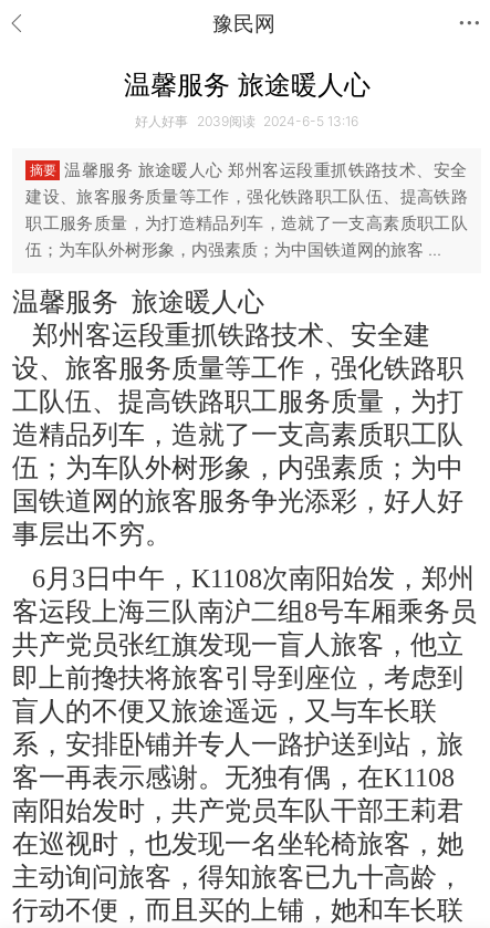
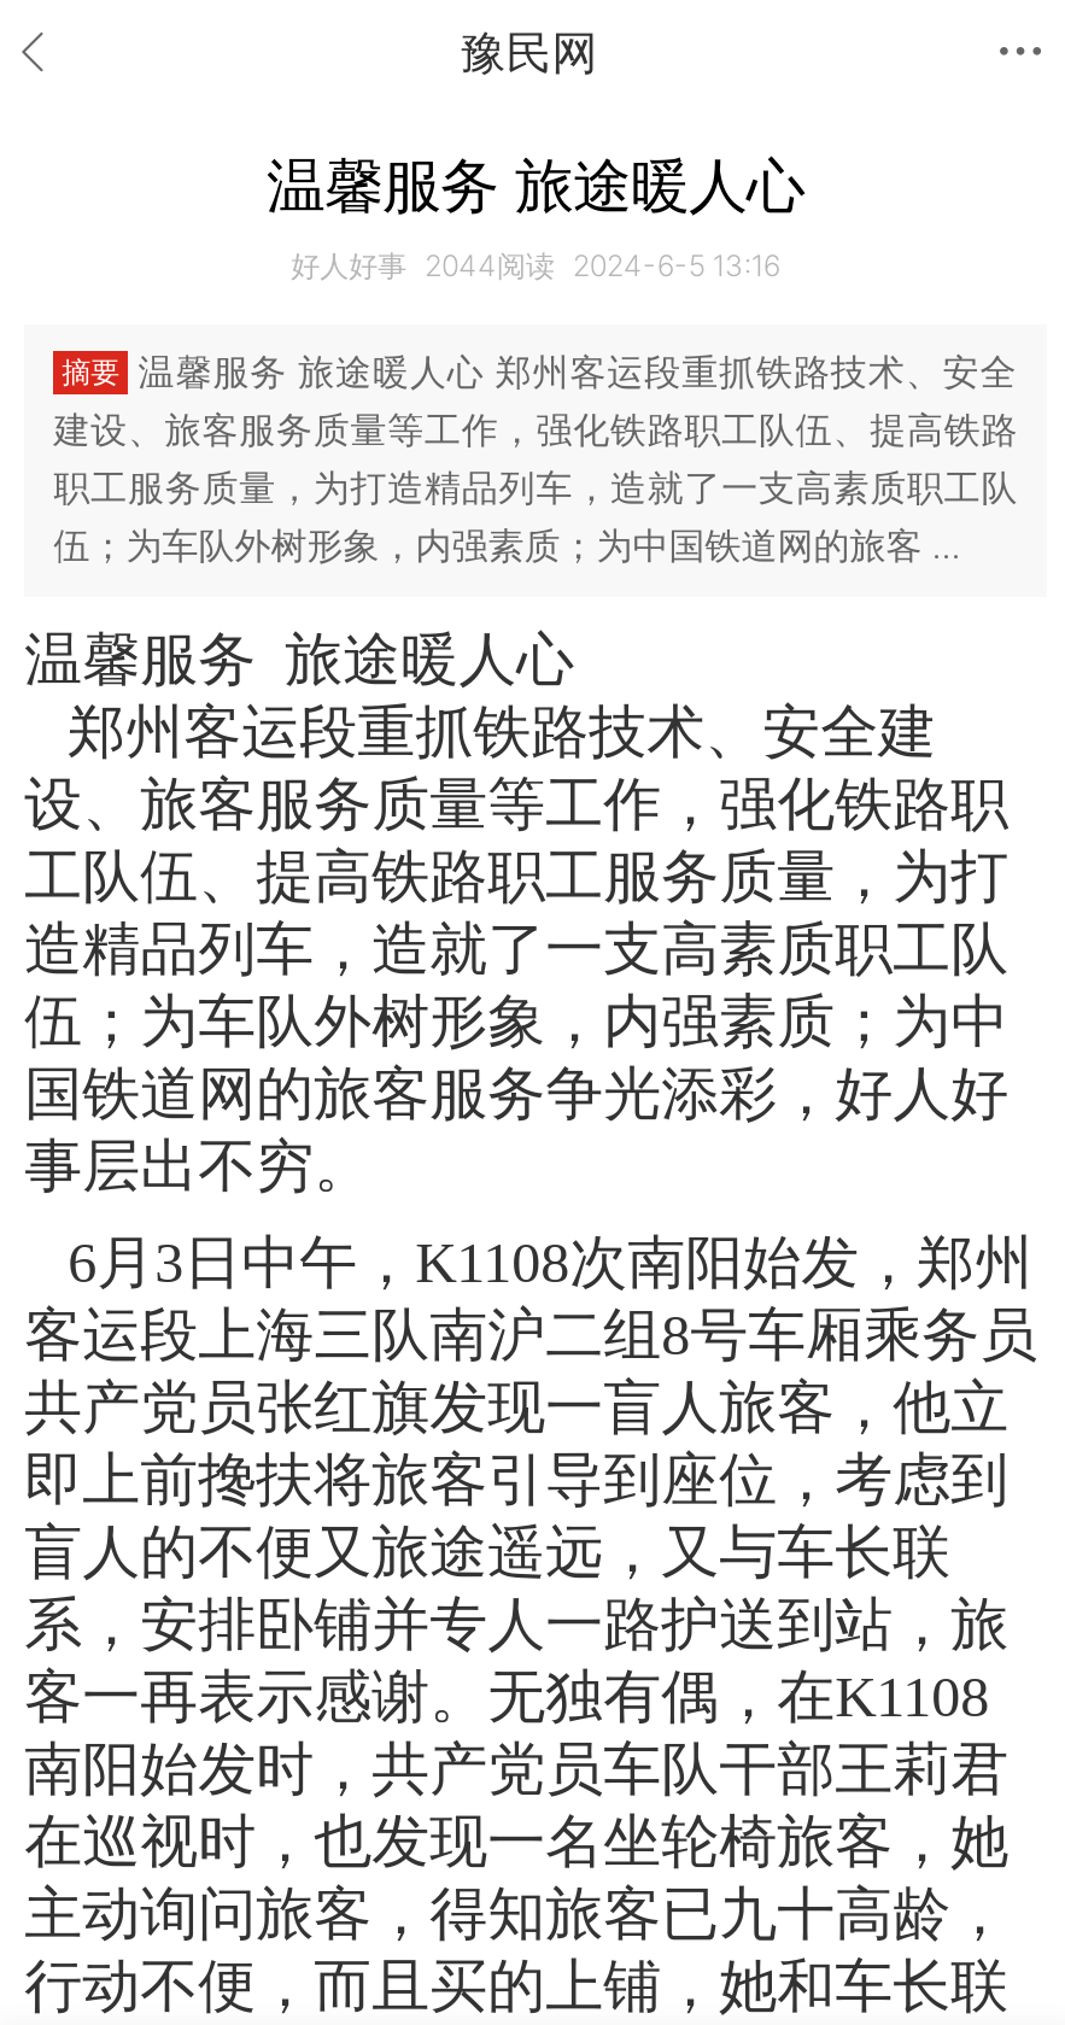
[135,113,358,130] 好人好事 2039阅读 2024-6-5 13:16 -> [291,248,780,284] 好人好事 2044阅读 2024-6-5 13:16

